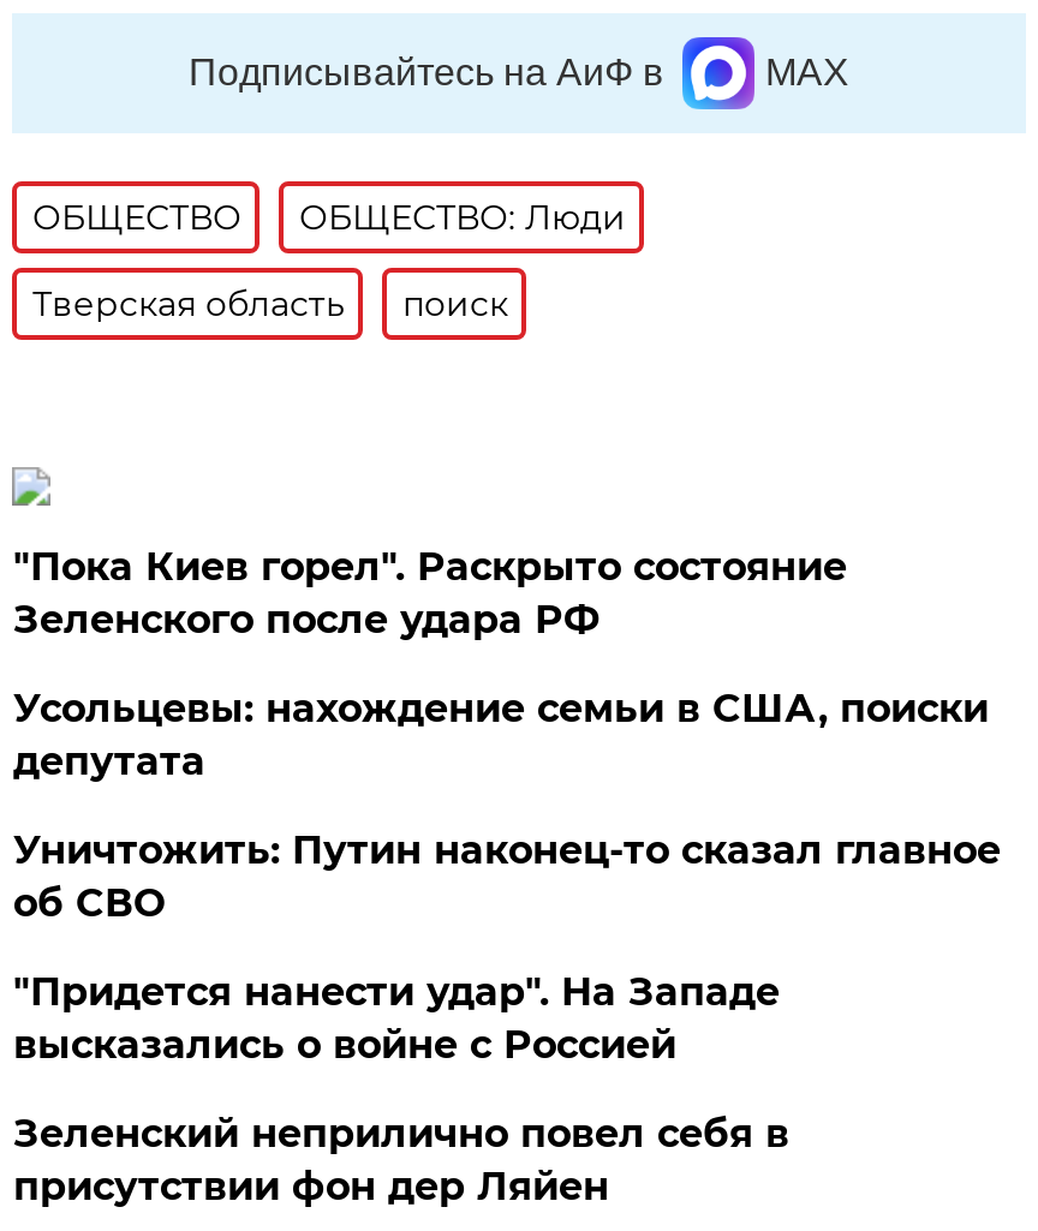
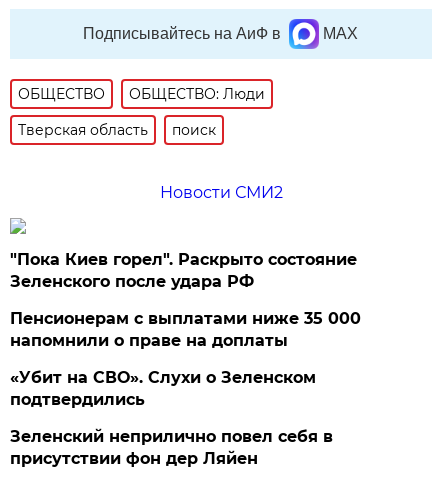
none -> [160,183,283,202] Новости СМИ2
moved [13,544,847,643] -> [10,250,357,291]: "Пока Киев горел". Раскрыто состояние | Зеленского после удара РФ
[13,686,1001,1068] Усольцевы: нахождение семьи в США, поиски | депутата | Уничтожить: Путин наконец-то сказал главное | об СВО | "Придется нанести удар". На Западе | высказались о войне с Россией -> [10,309,361,409] Пенсионерам с выплатами ниже 35 000 | напомнили о праве на доплаты | «Убит на СВО». Слухи о Зеленском | подтвердились

